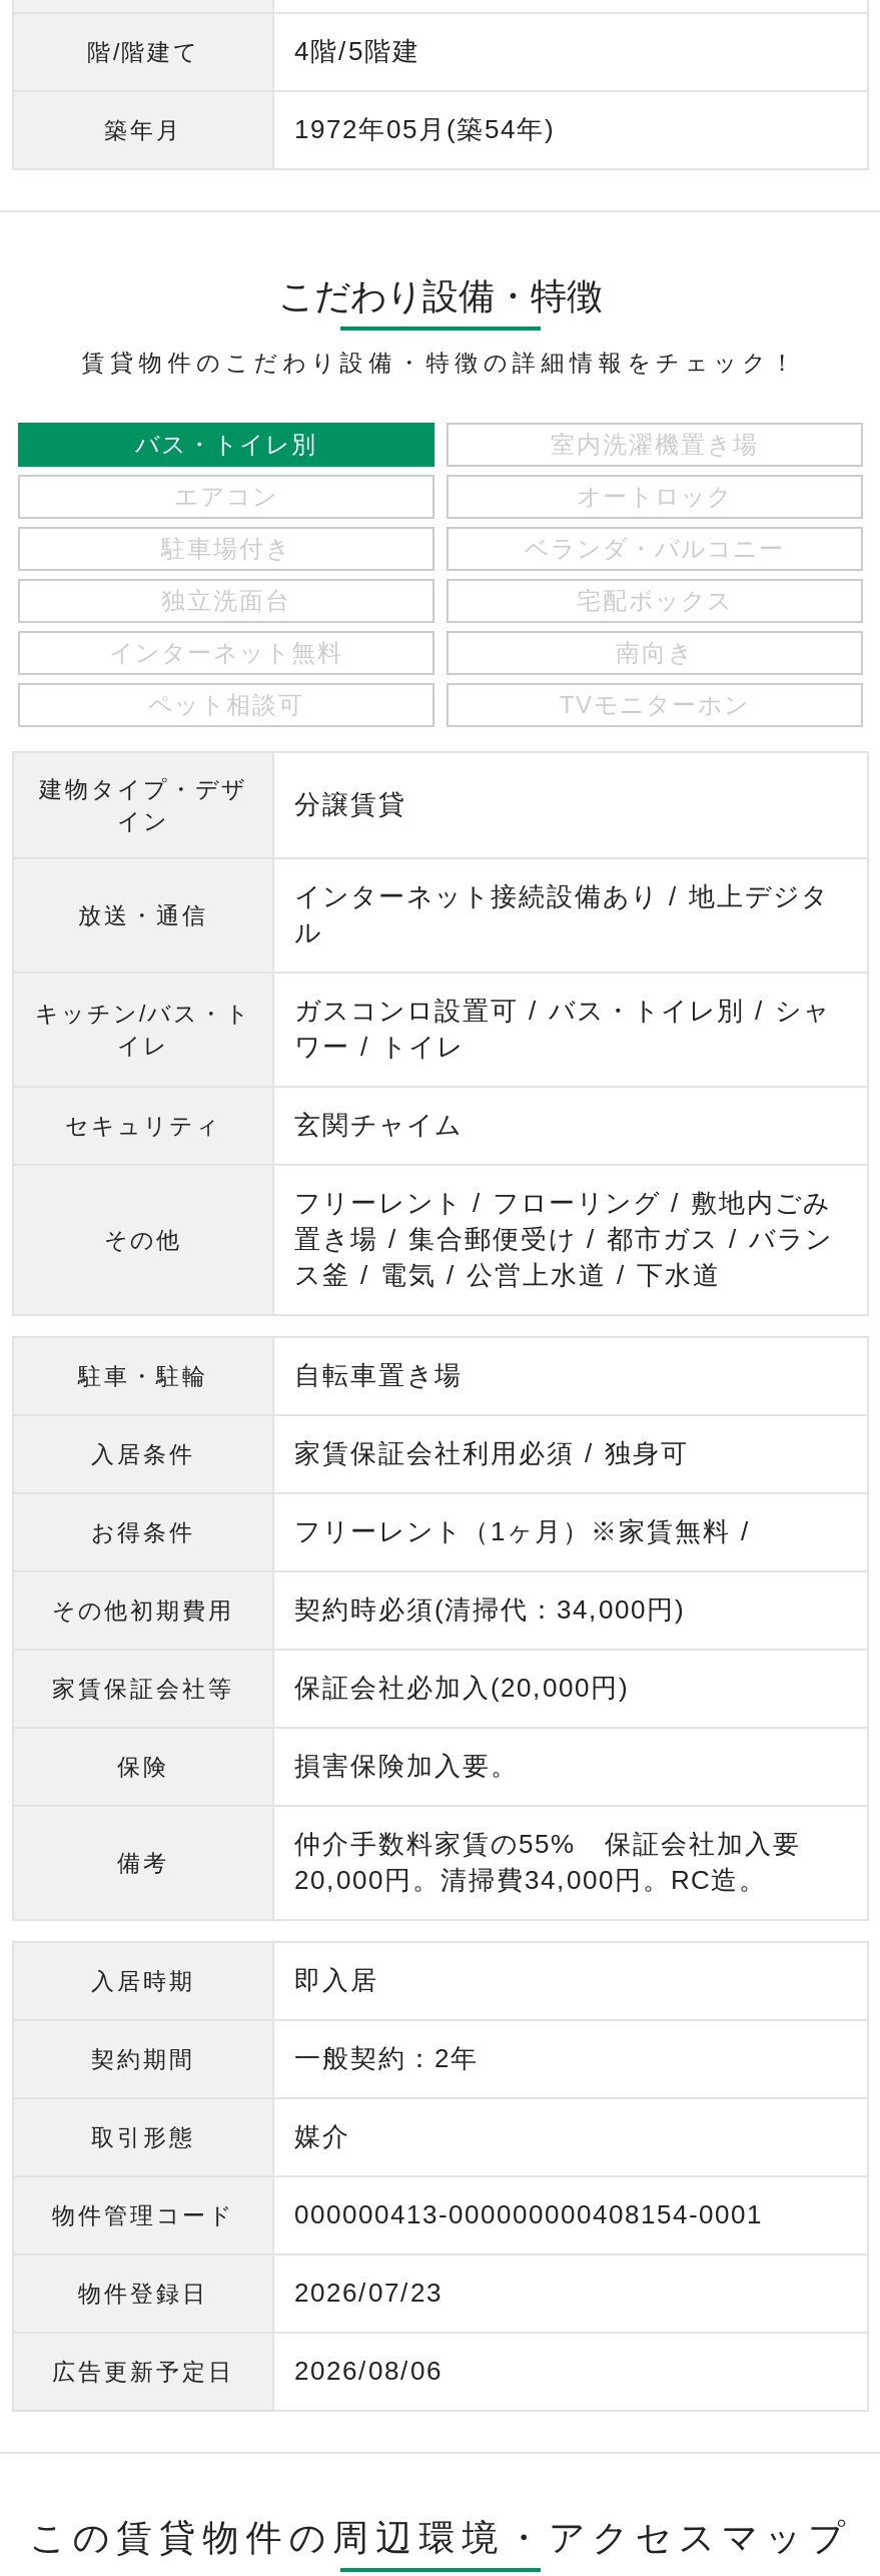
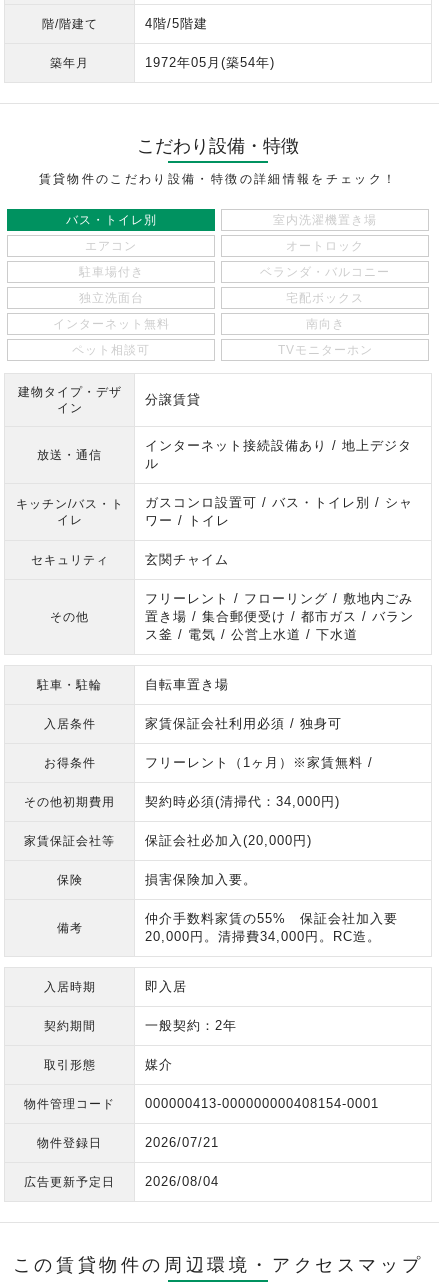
[294,2278,443,2308] 2026/07/23 -> [145,1135,219,1150] 2026/07/21
[294,2356,443,2386] 2026/08/06 -> [145,1174,219,1189] 2026/08/04

